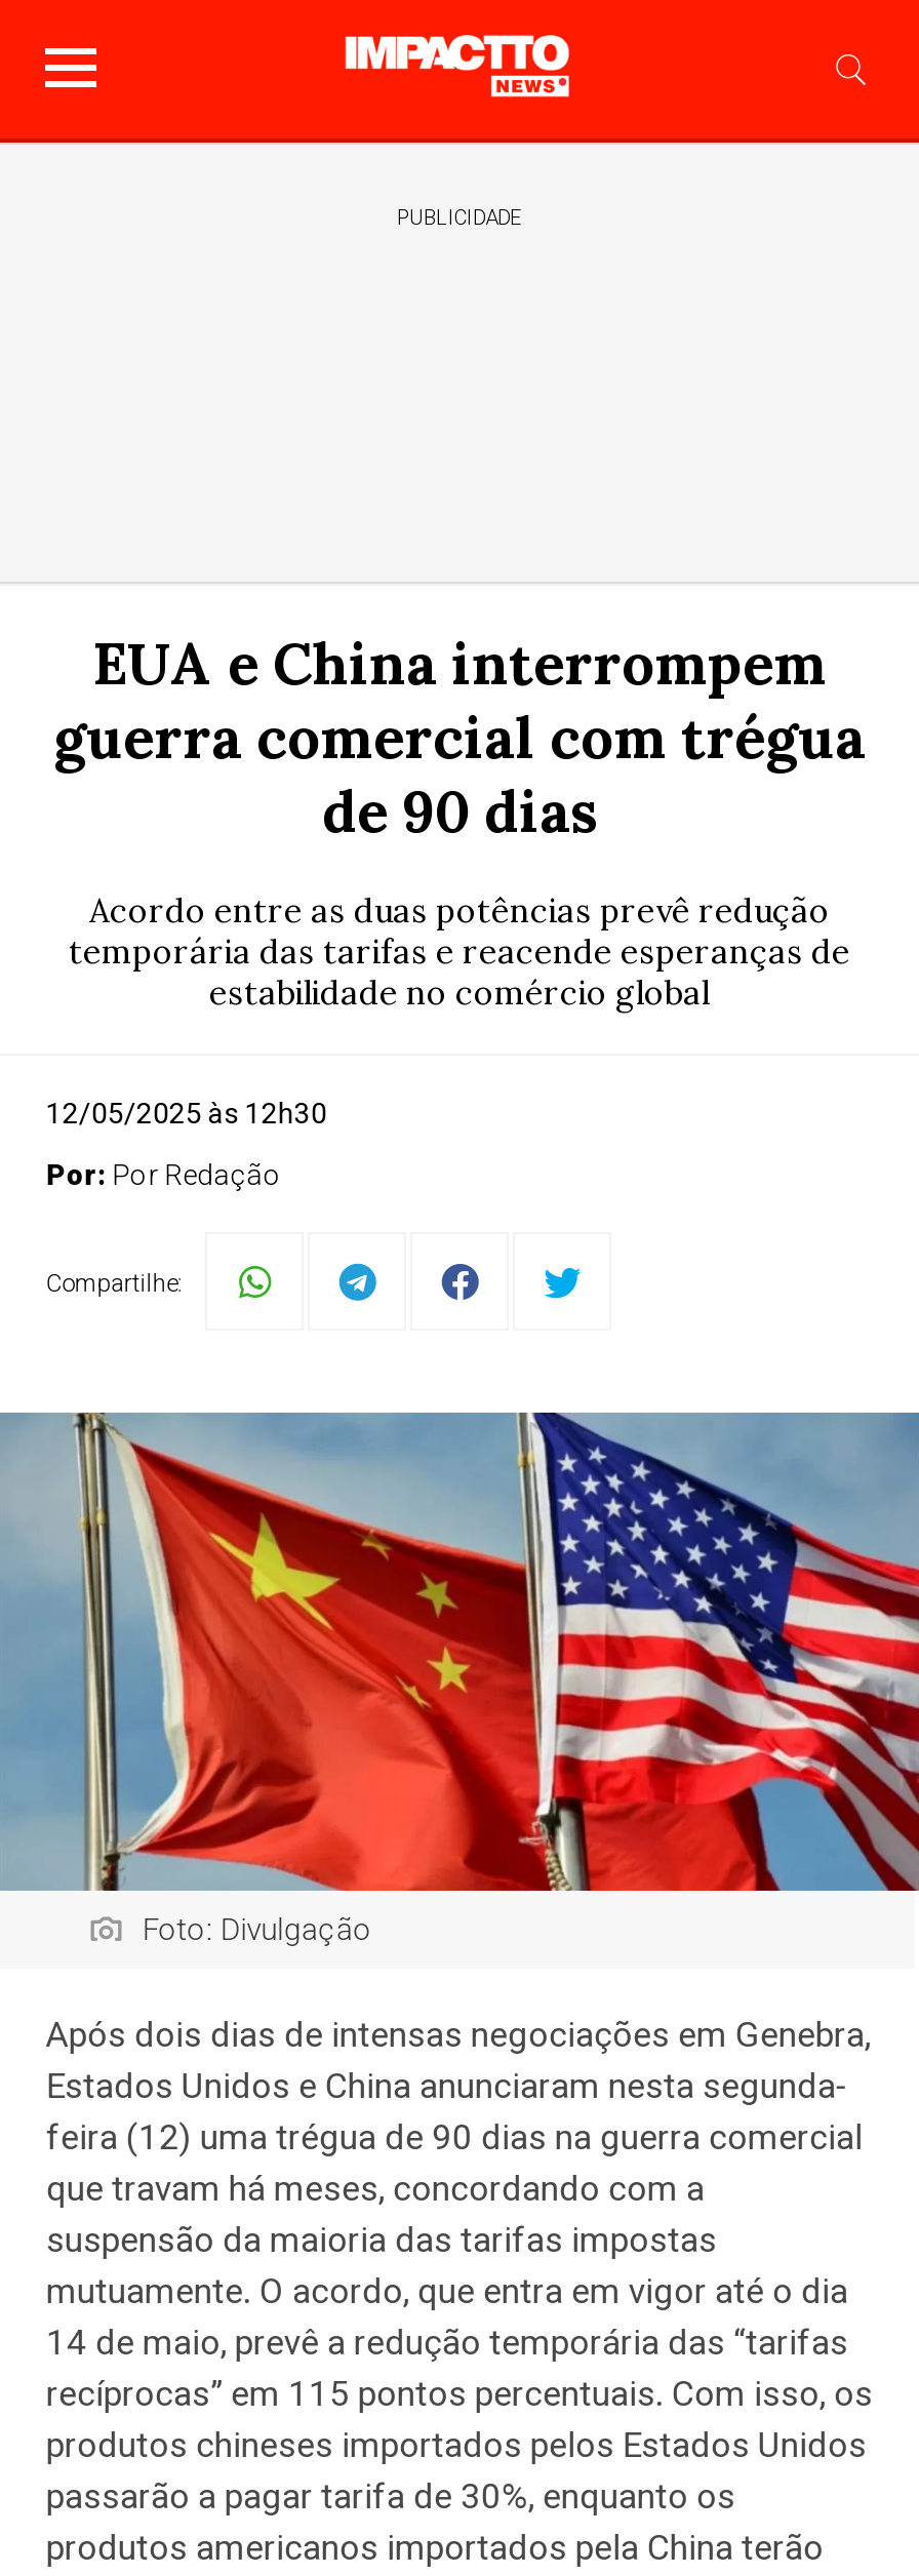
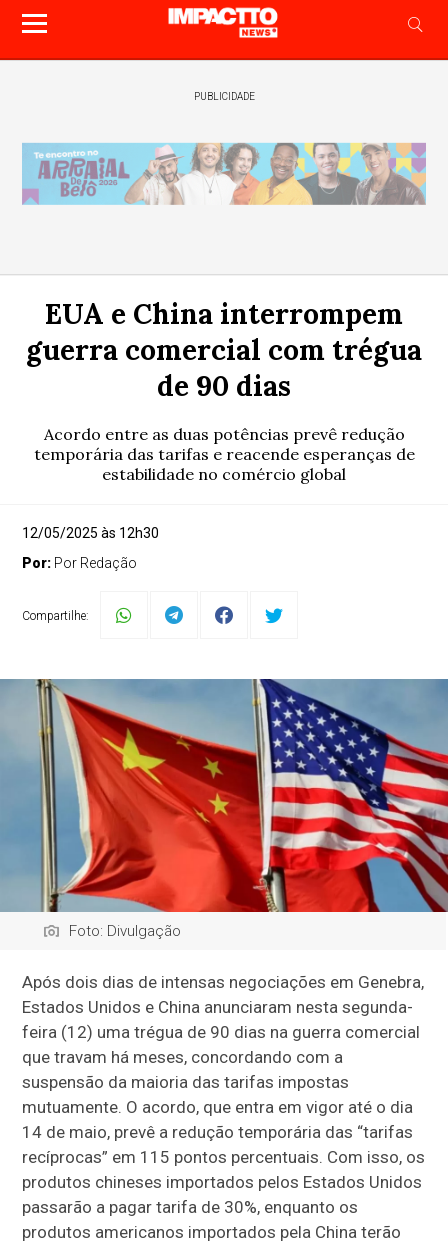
none -> [22,142,426,205] [image]

